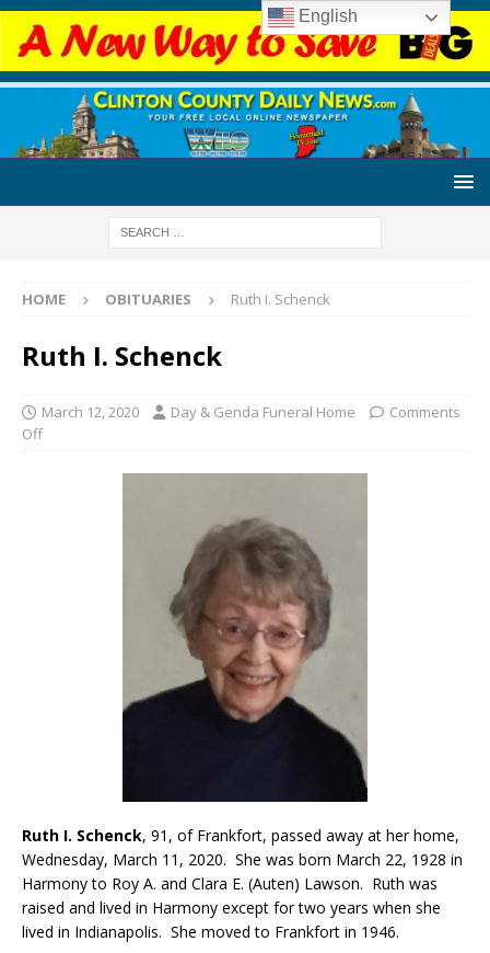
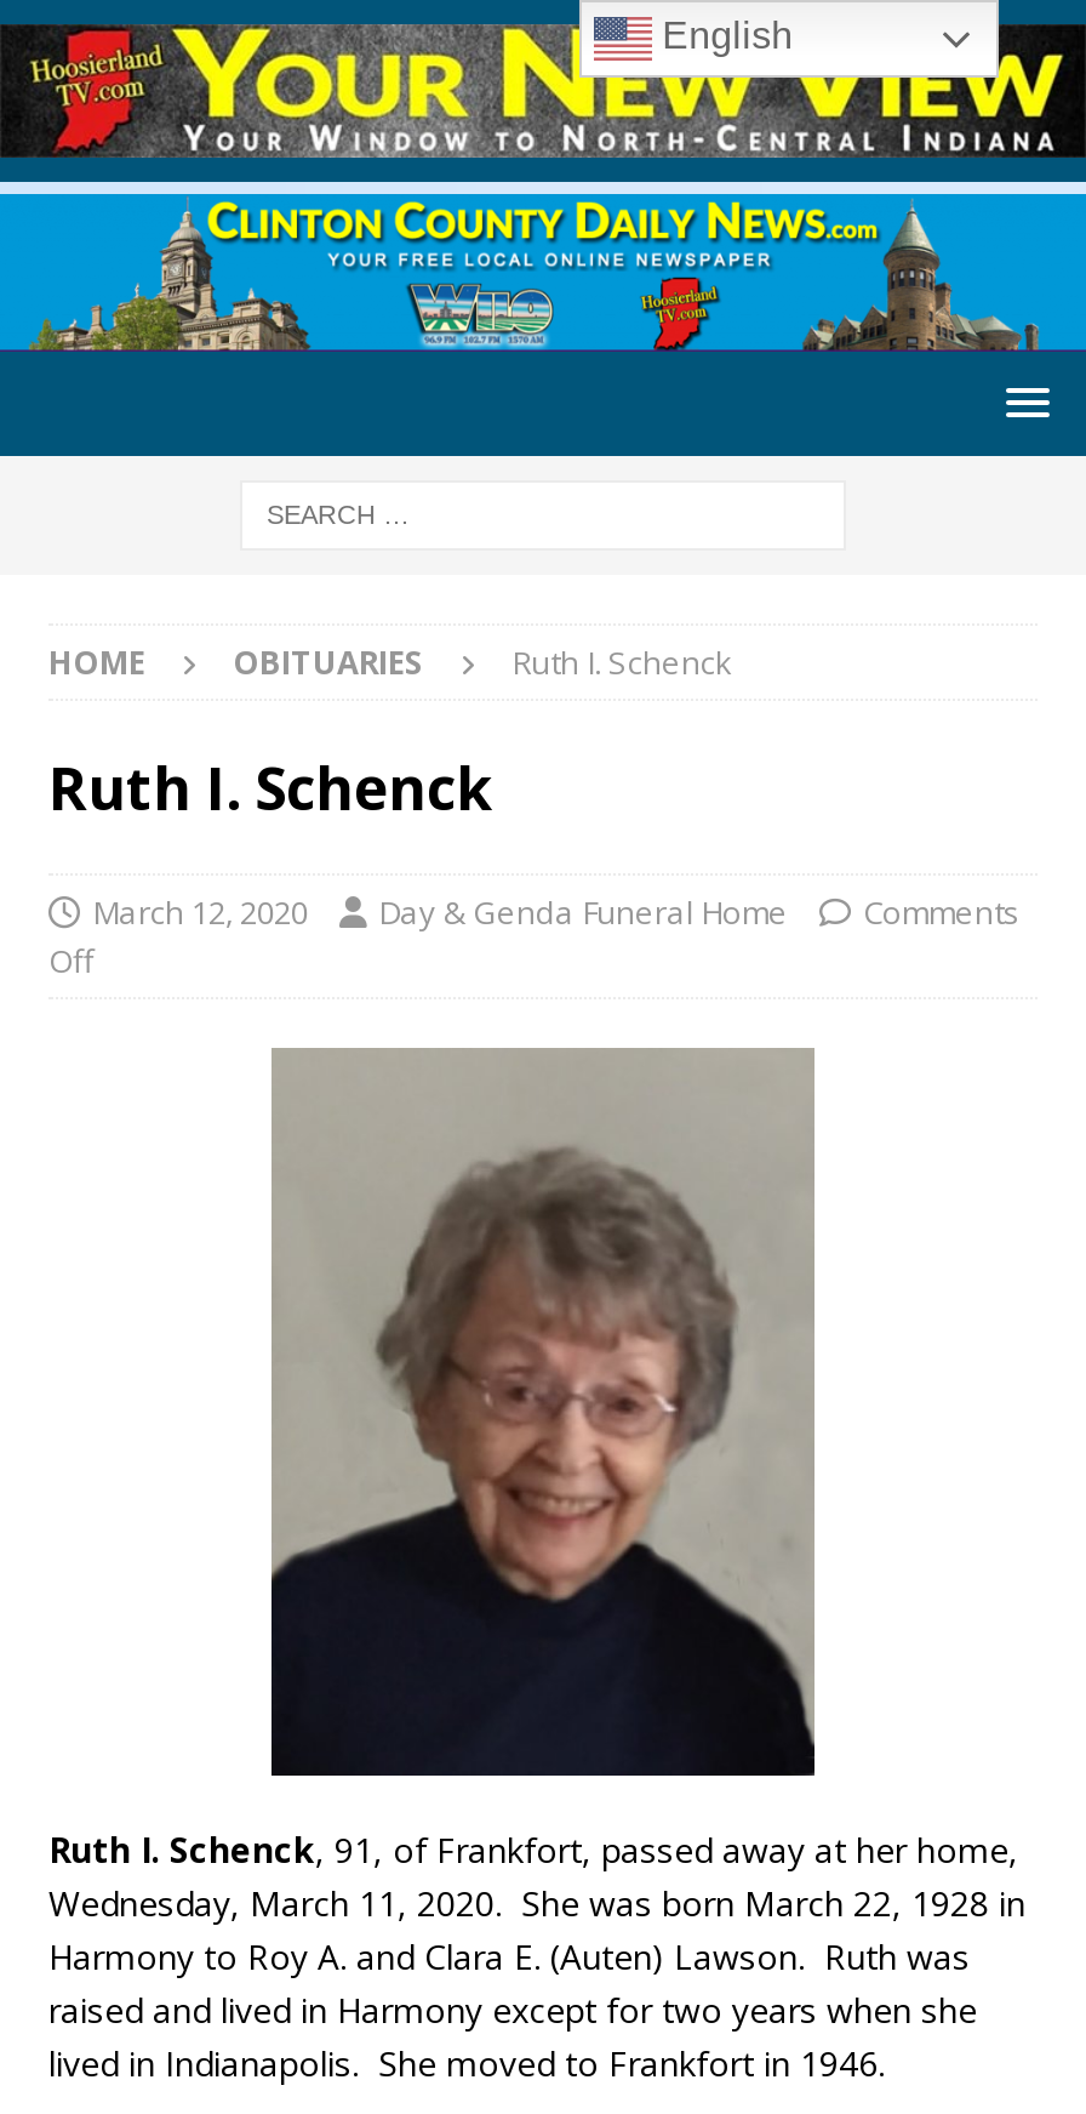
[3,10,487,72] [image] -> [7,24,1079,160] [image]

